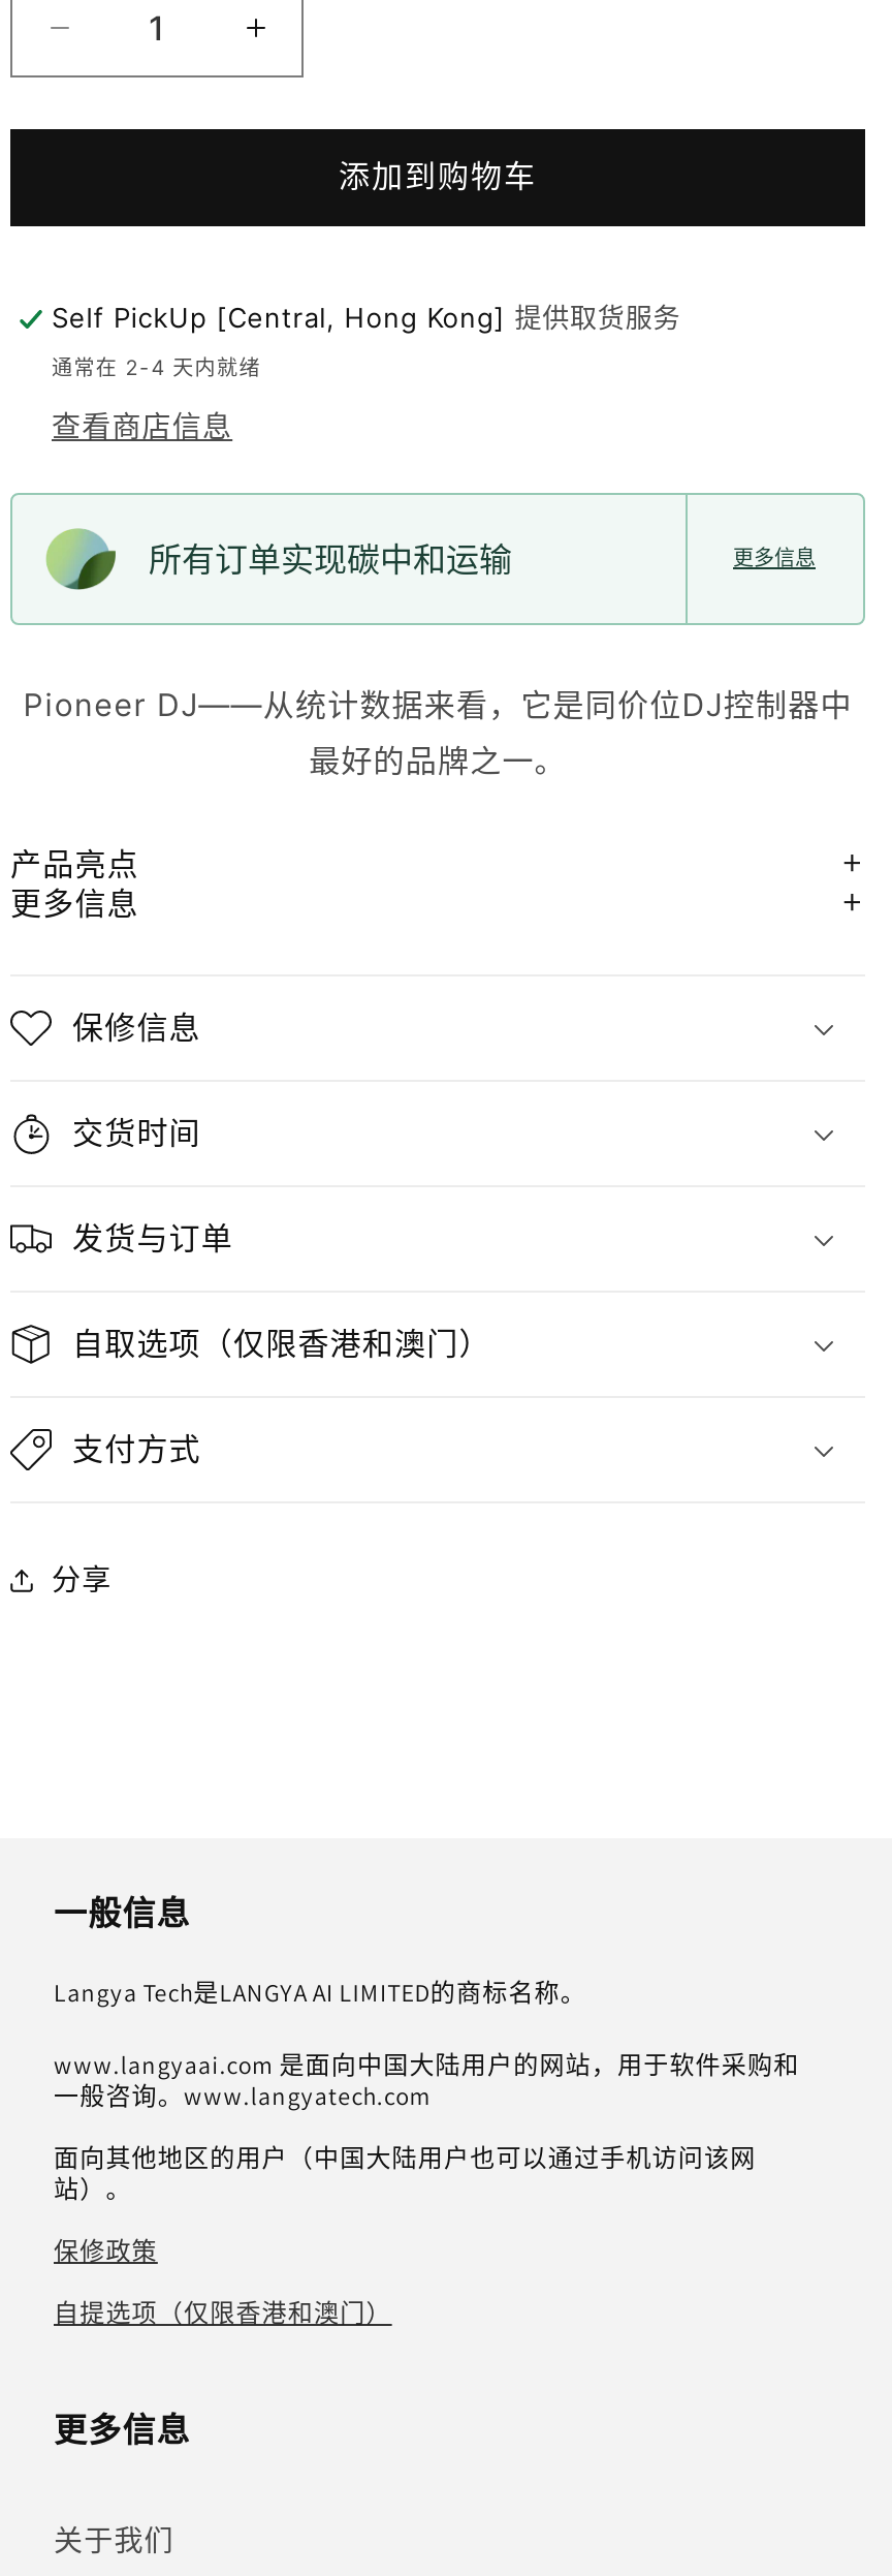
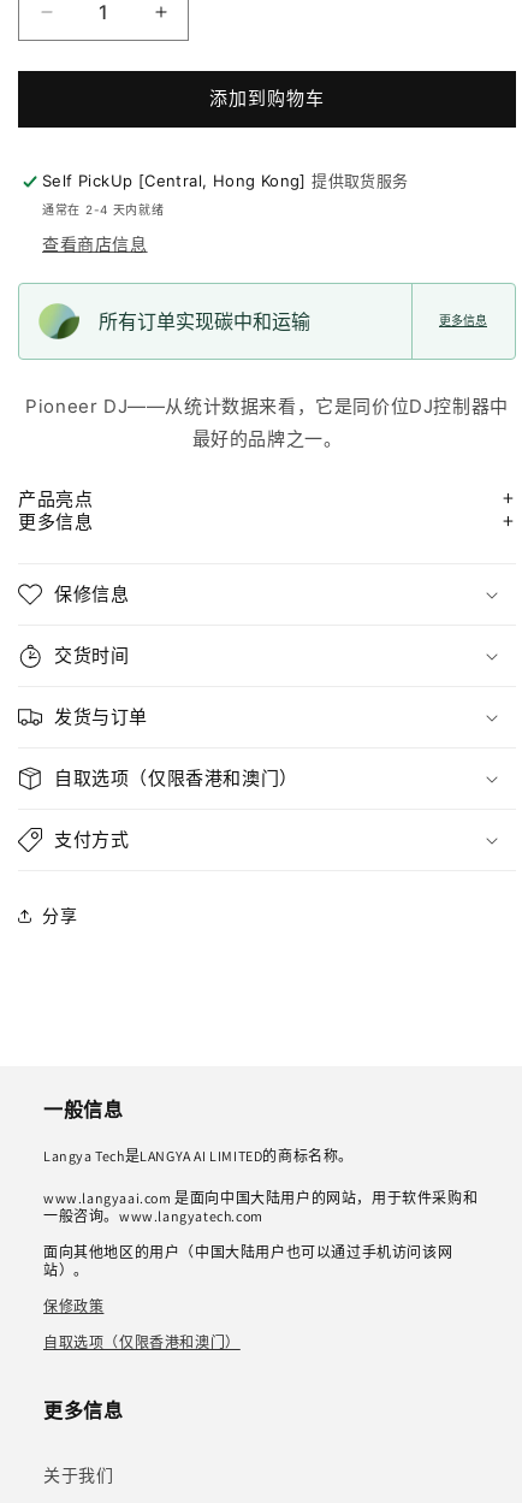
[54,2296,392,2327] 自提选项（仅限香港和澳门） -> [43,1333,240,1351] 自取选项（仅限香港和澳门）

